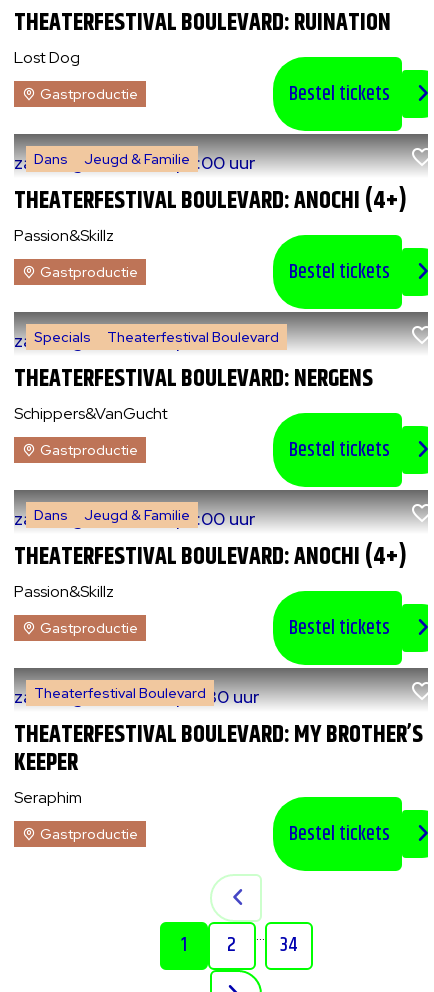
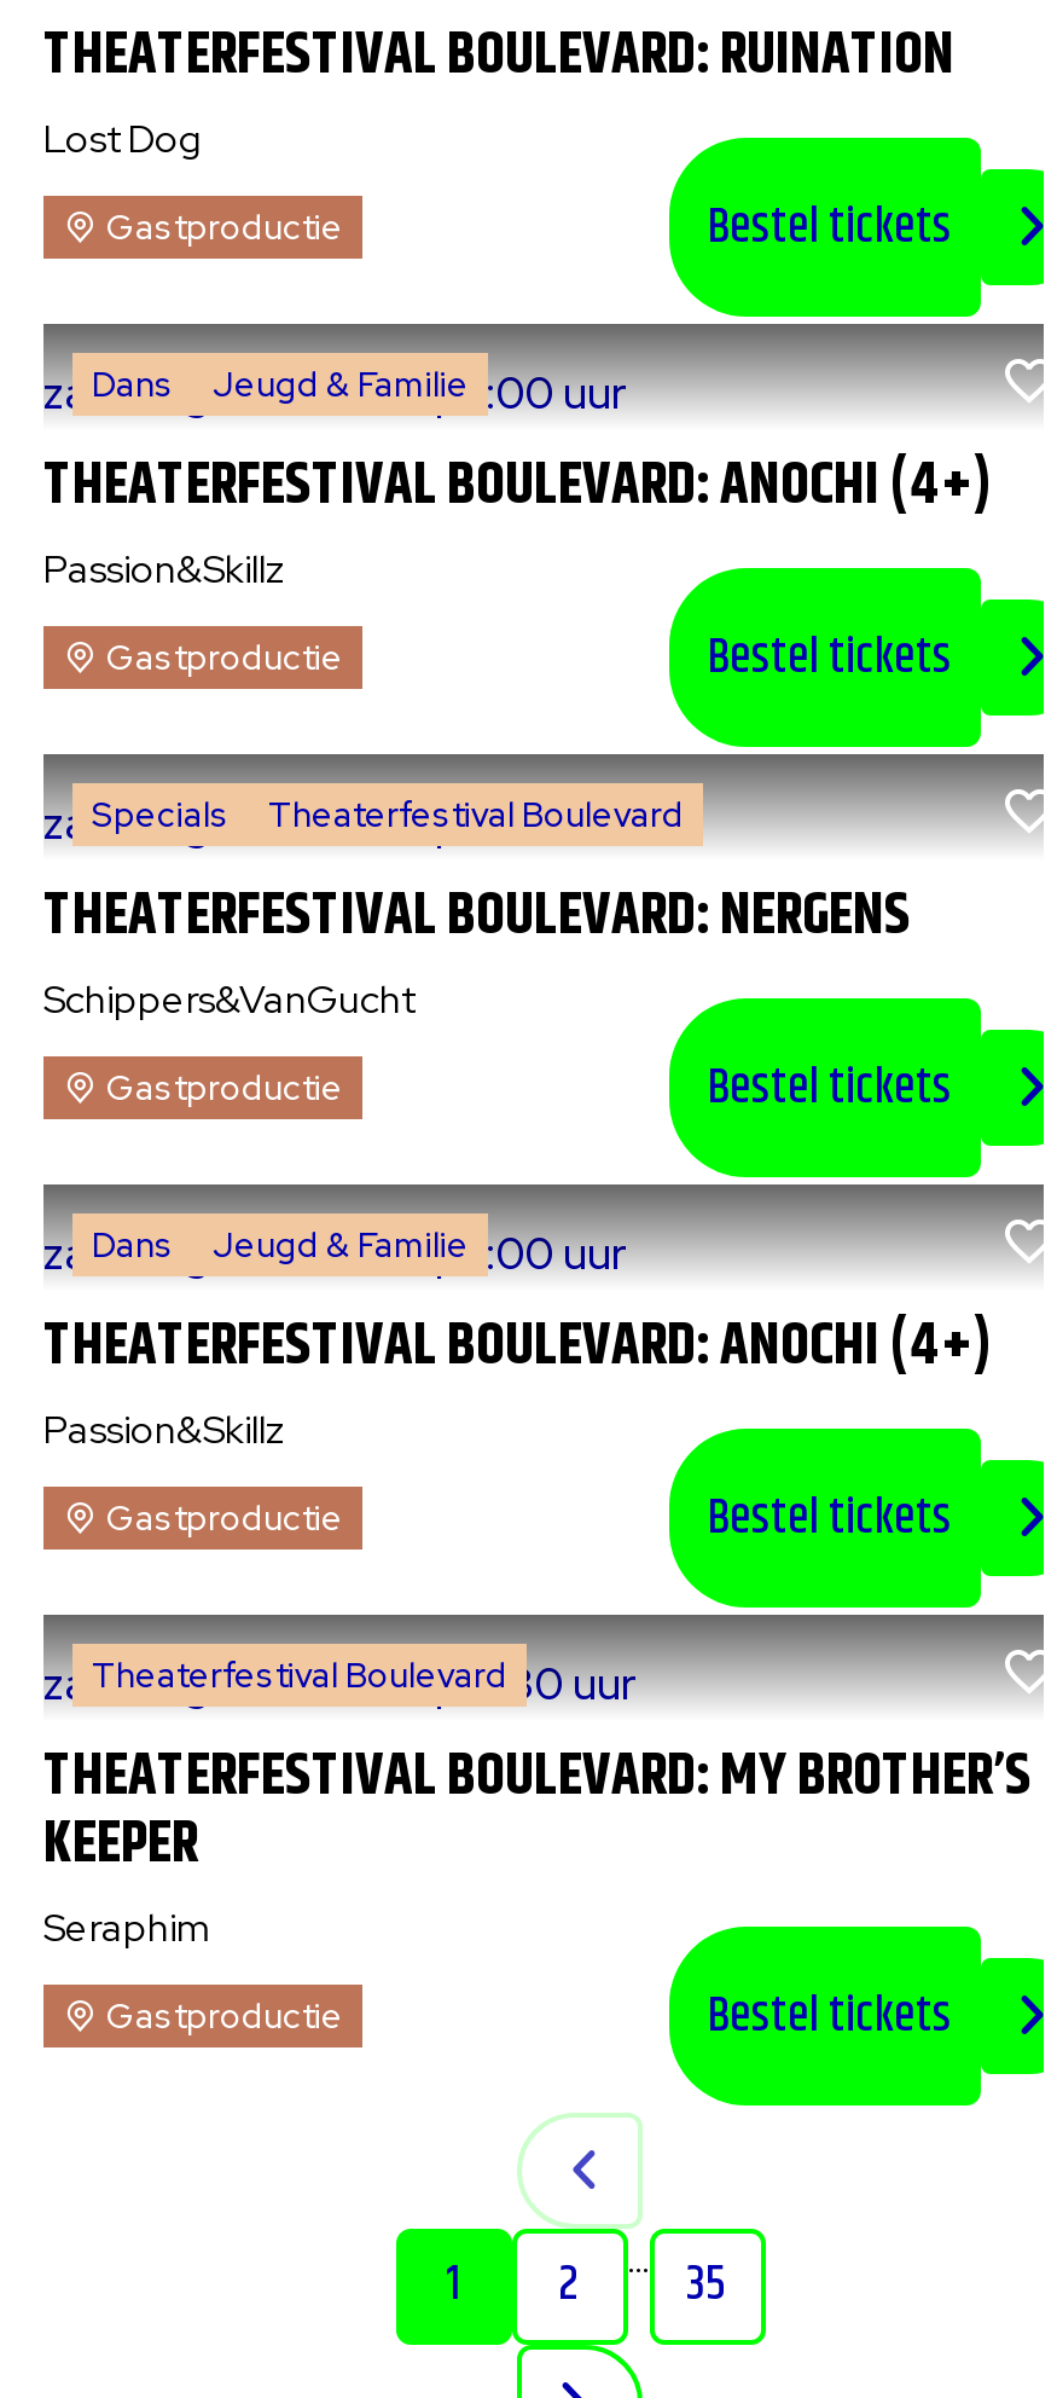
[279,930,297,961] 34 -> [686,2248,727,2323] 35

